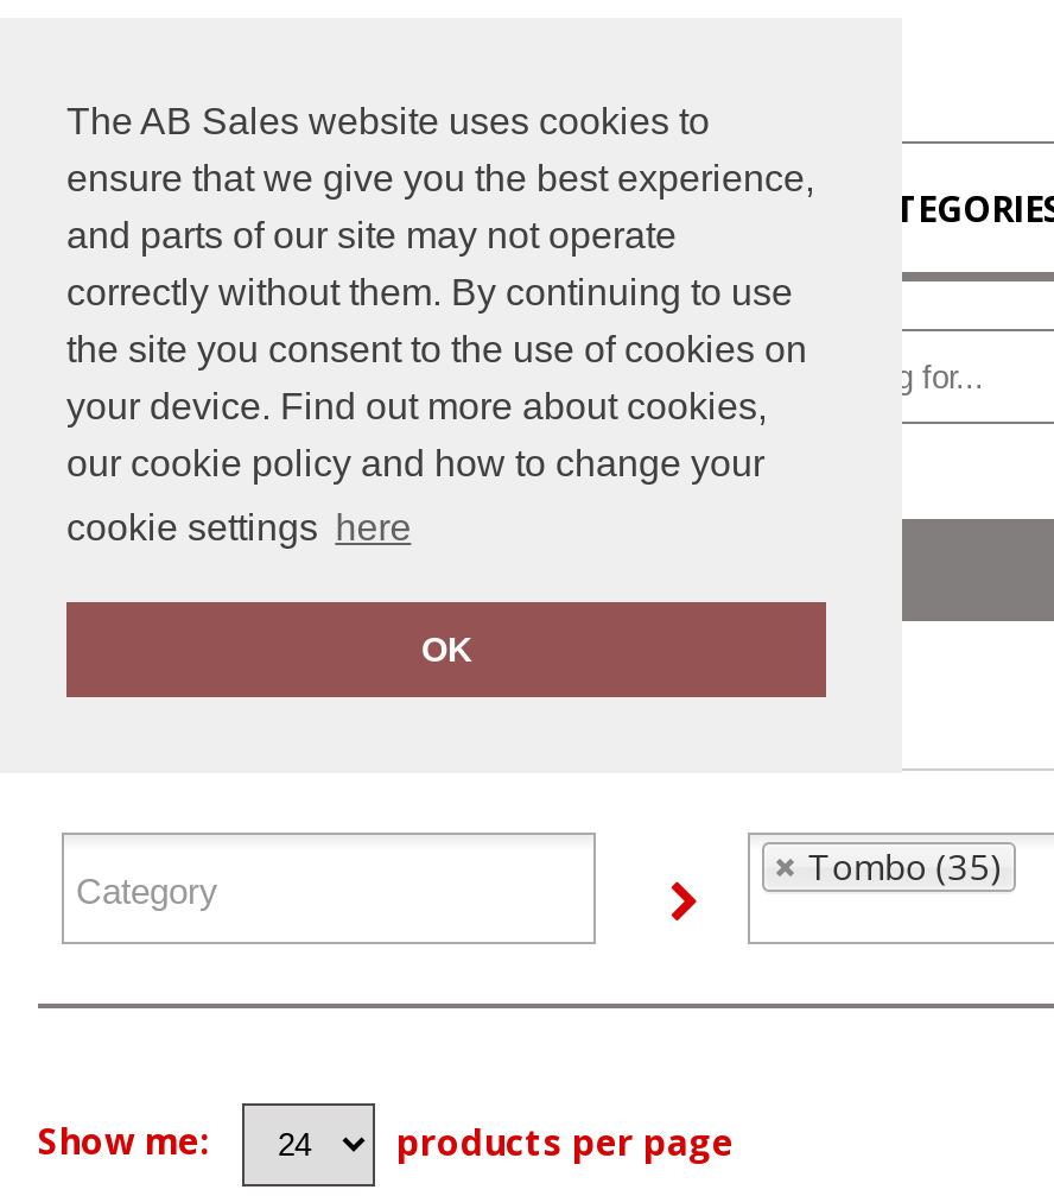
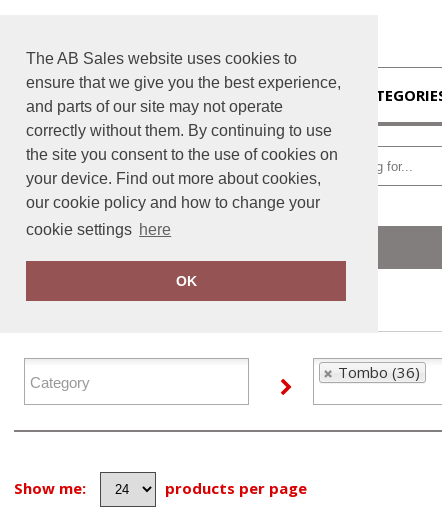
[808,842,1002,890] Tombo (35) -> [338,362,420,382] Tombo (36)

